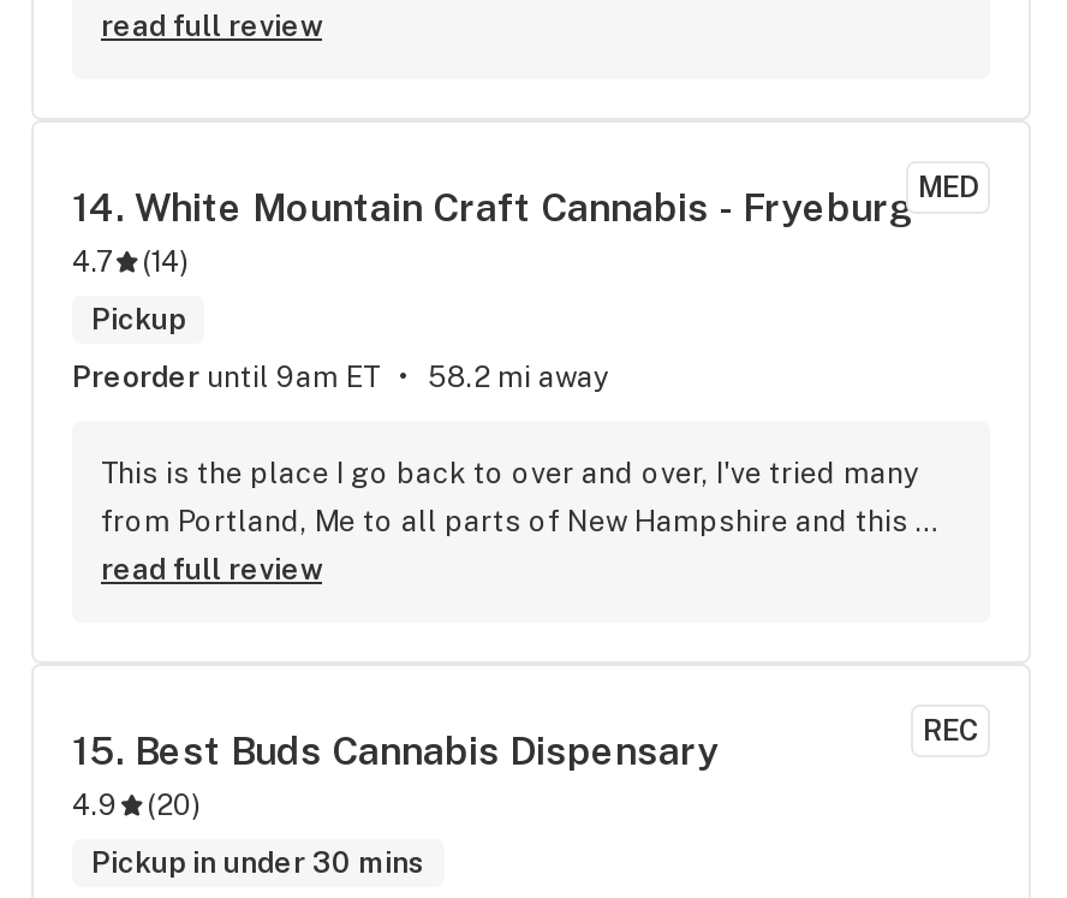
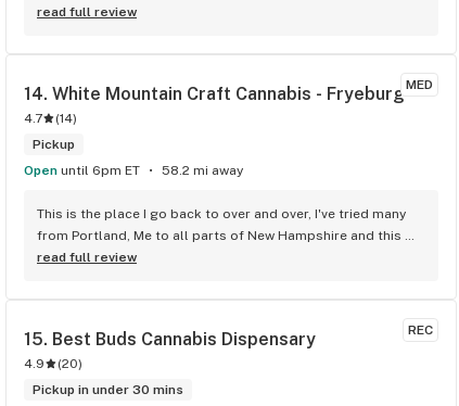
[91,361,380,394] Preorder until 9am ET -> [34,163,140,178] Open until 6pm ET

